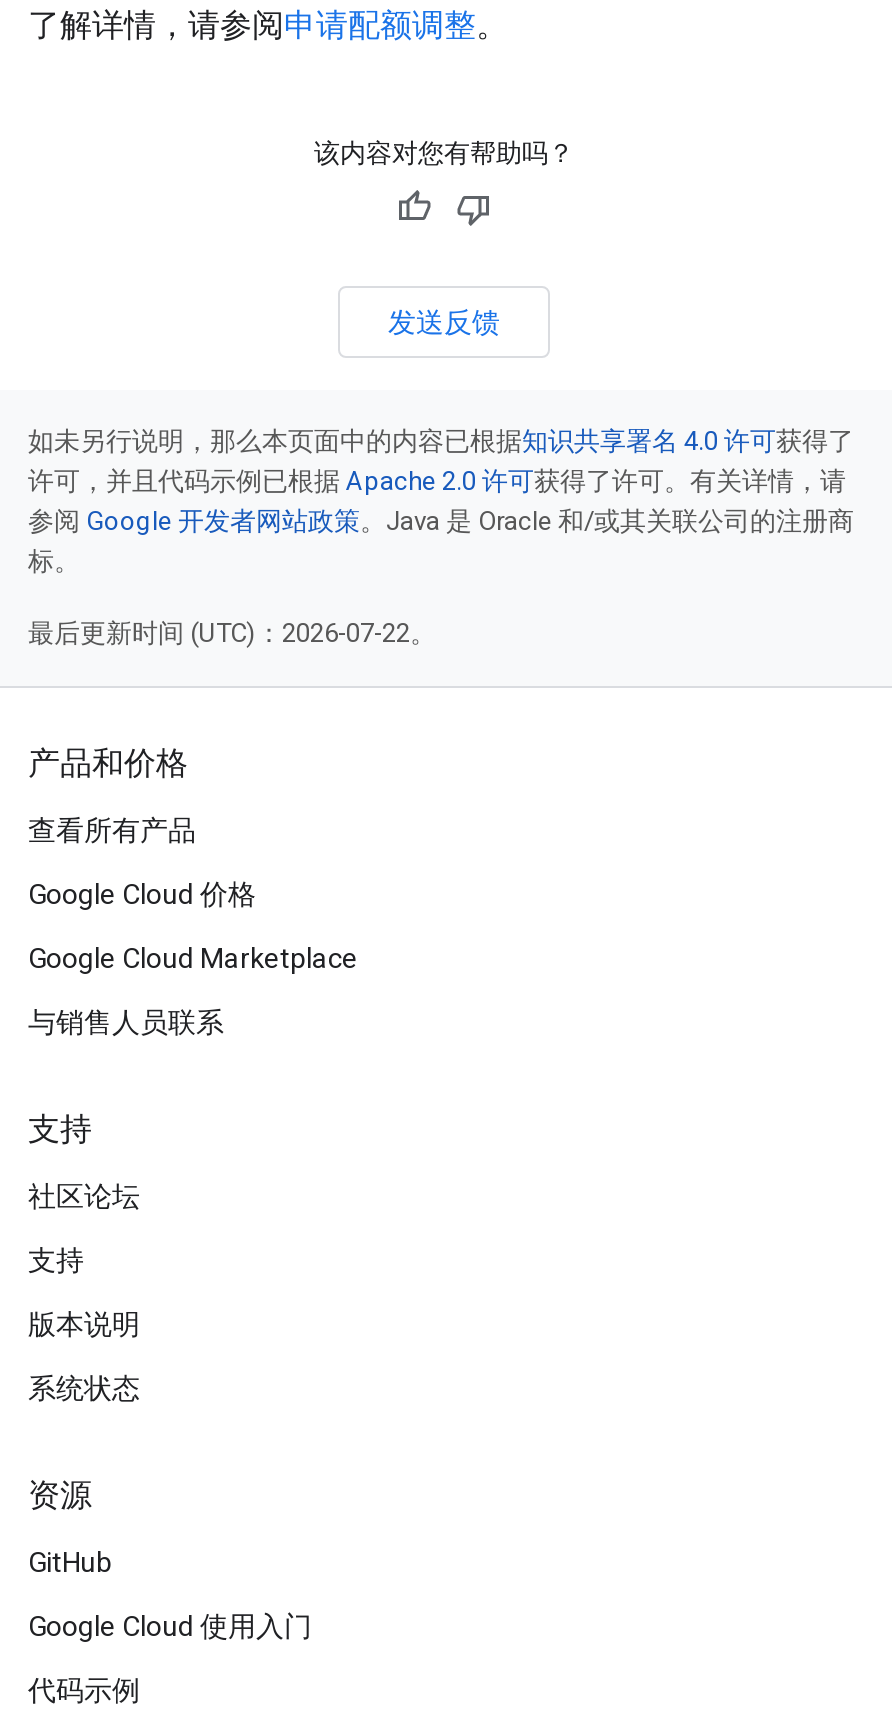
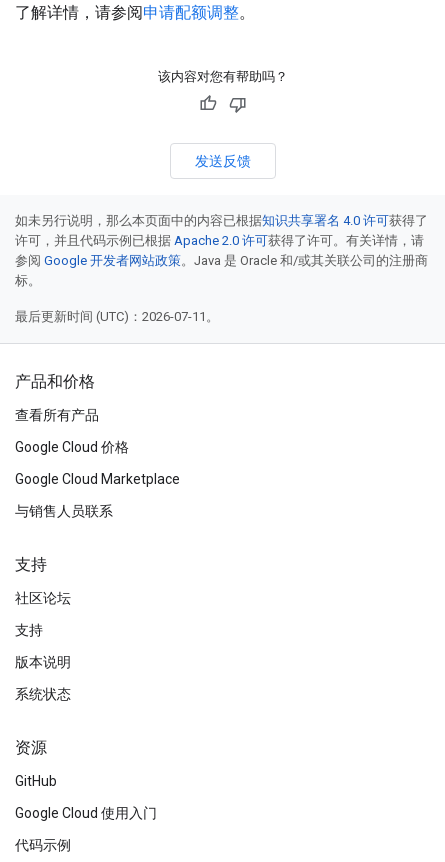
[28,618,436,648] 最后更新时间 (UTC)：2026-07-22。 -> [15,309,219,324] 最后更新时间 (UTC)：2026-07-11。

